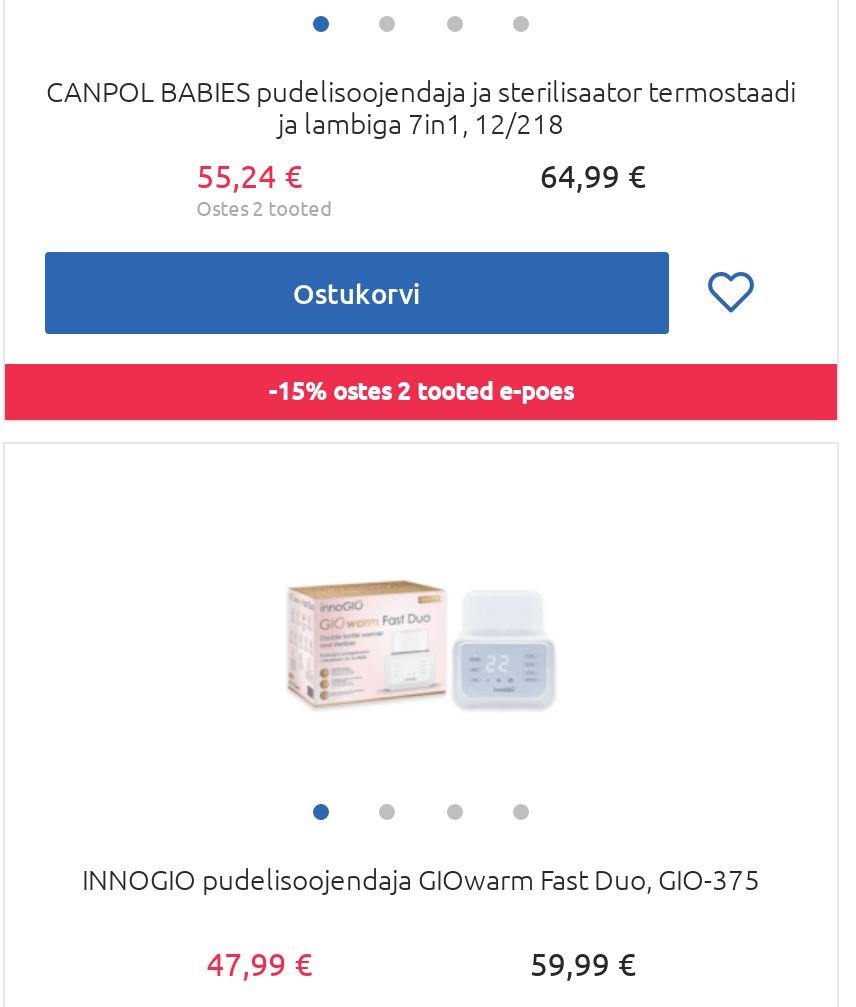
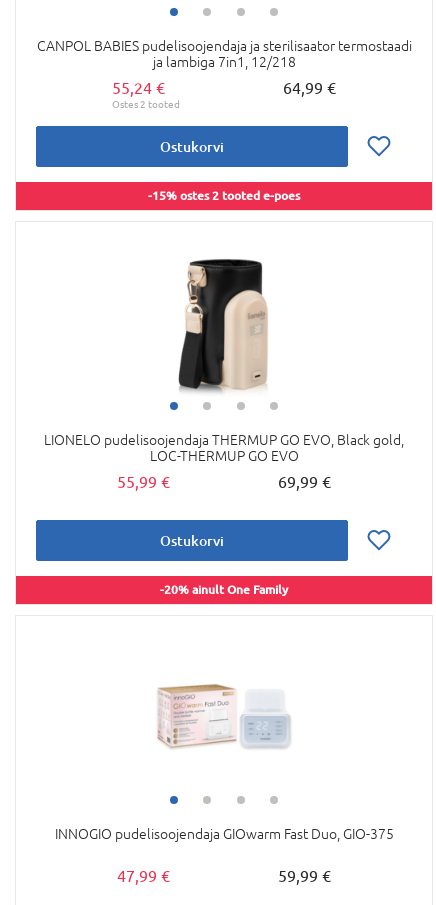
none -> [44,258,404,597] [image] | LIONELO pudelisoojendaja THERMUP GO EVO, Black gold, | LOC-THERMUP GO EVO | 55,99 € | 69,99 € | Ostukorvi | -20% ainult One Family

